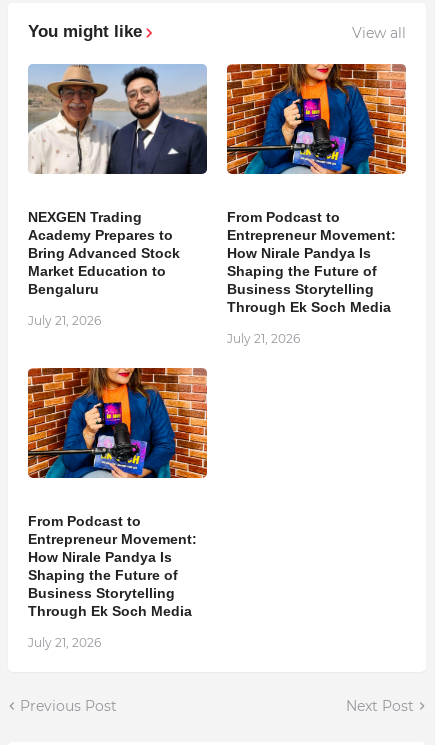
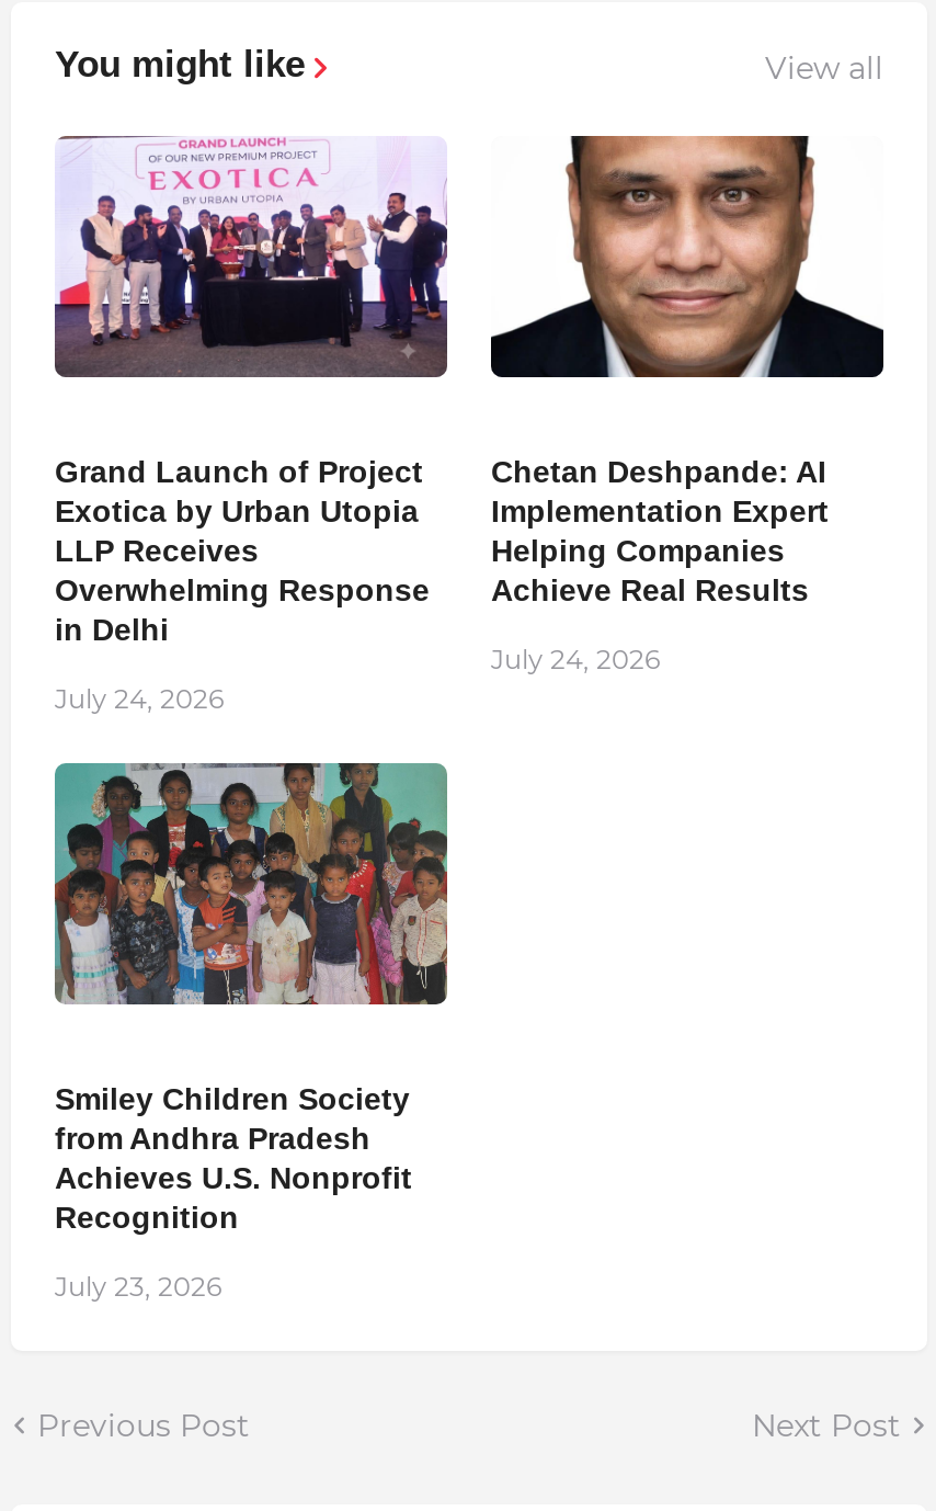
[27,64,208,297] [image] | NEXGEN Trading | Academy Prepares to | Bring Advanced Stock | Market Education to | Bengaluru -> [53,134,447,647] [image] | Grand Launch of Project | Exotica by Urban Utopia | LLP Receives | Overwhelming Response | in Delhi
[226,63,407,175] [image] -> [491,134,886,360] [image]
[227,209,396,315] From Podcast to | Entrepreneur Movement: | How Nirale Pandya Is | Shaping the Future of | Business Storytelling | Through Ek Soch Media -> [491,454,829,607] Chetan Deshpande: AI | Implementation Expert | Helping Companies | Achieve Real Results
[28,313,101,328] July 21, 2026 -> [55,682,224,715] July 24, 2026
[227,331,300,346] July 21, 2026 -> [491,643,660,675] July 24, 2026
[27,367,208,619] [image] | From Podcast to | Entrepreneur Movement: | How Nirale Pandya Is | Shaping the Future of | Business Storytelling | Through Ek Soch Media -> [53,761,449,1235] [image] | Smiley Children Society | from Andhra Pradesh | Achieves U.S. Nonprofit | Recognition
[28,635,101,650] July 21, 2026 -> [55,1270,221,1303] July 23, 2026

